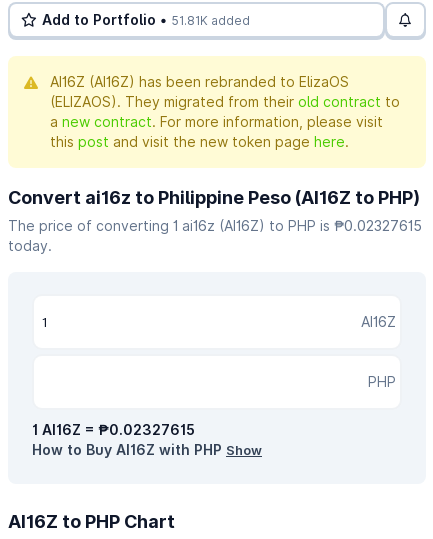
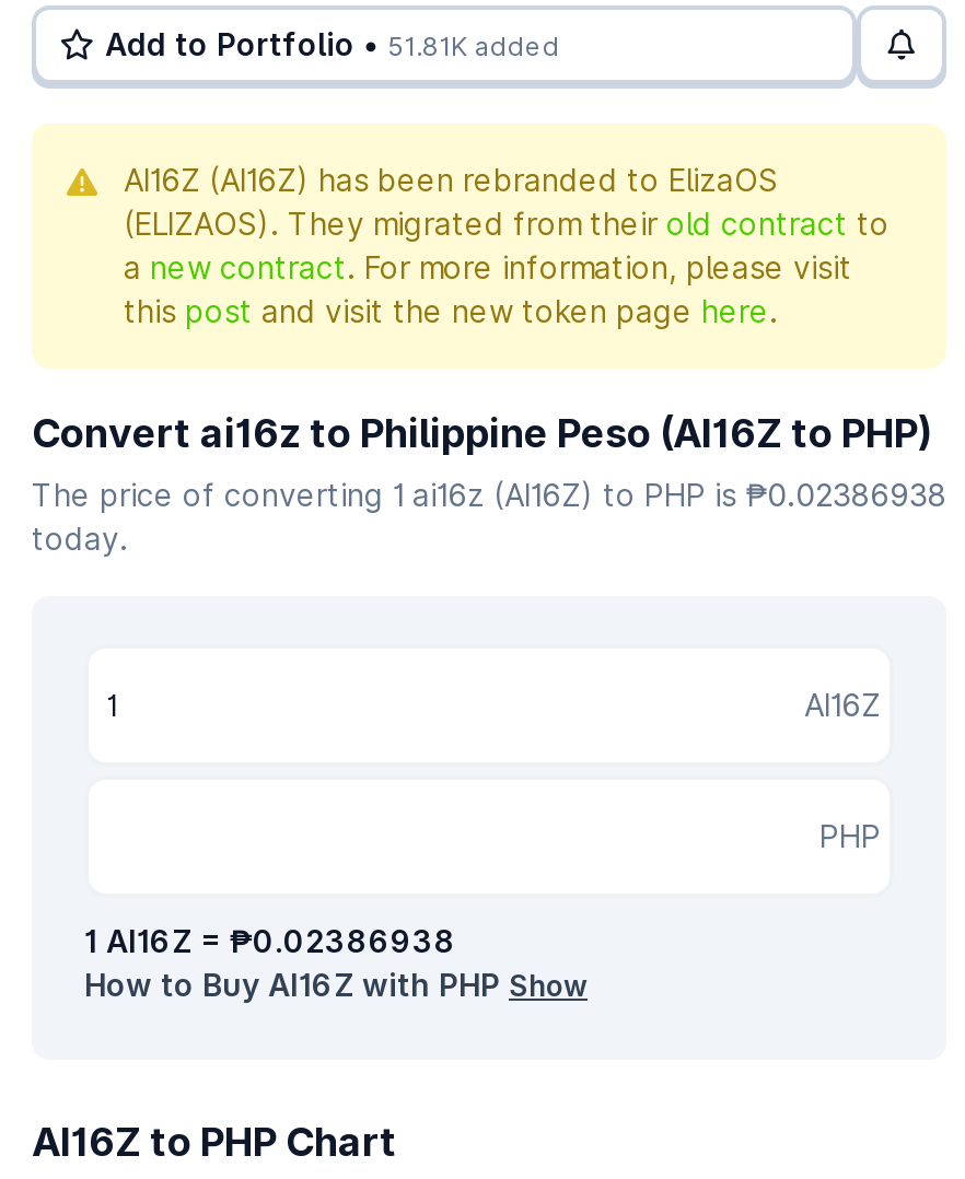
[8,217,422,234] The price of converting 1 ai16z (AI16Z) to PHP is ₱0.02327615 -> [32,476,946,513] The price of converting 1 ai16z (AI16Z) to PHP is ₱0.02386938
[32,421,195,438] 1 AI16Z = ₱0.02327615 -> [84,922,456,959] 1 AI16Z = ₱0.02386938

